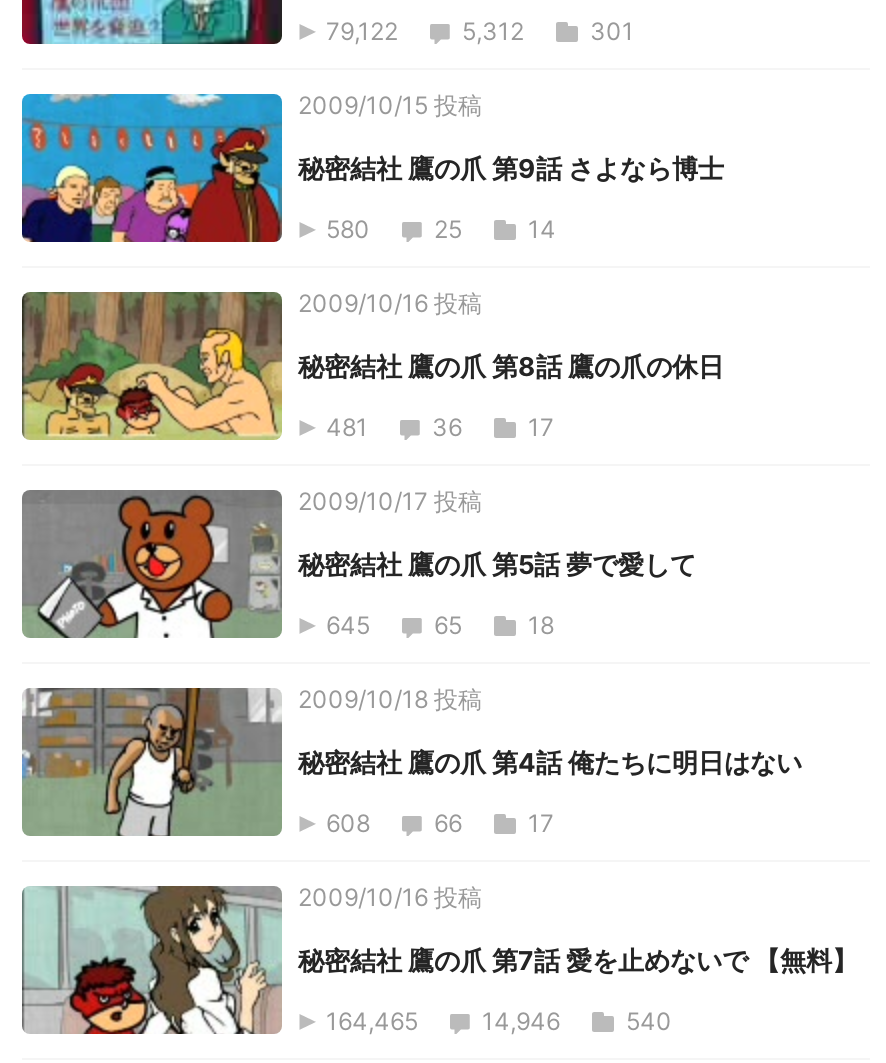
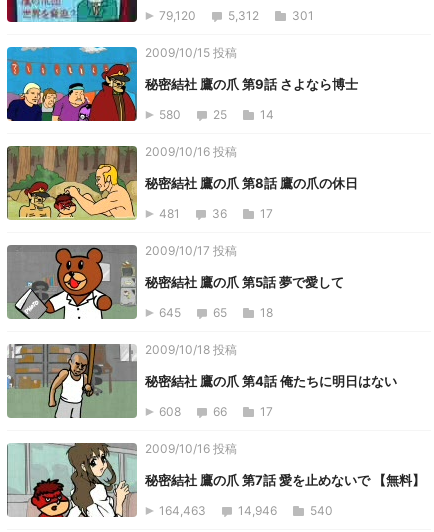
[326,16,398,46] 79,122 -> [159,8,196,23] 79,120
[326,1006,418,1036] 164,465 -> [159,503,206,518] 164,463

